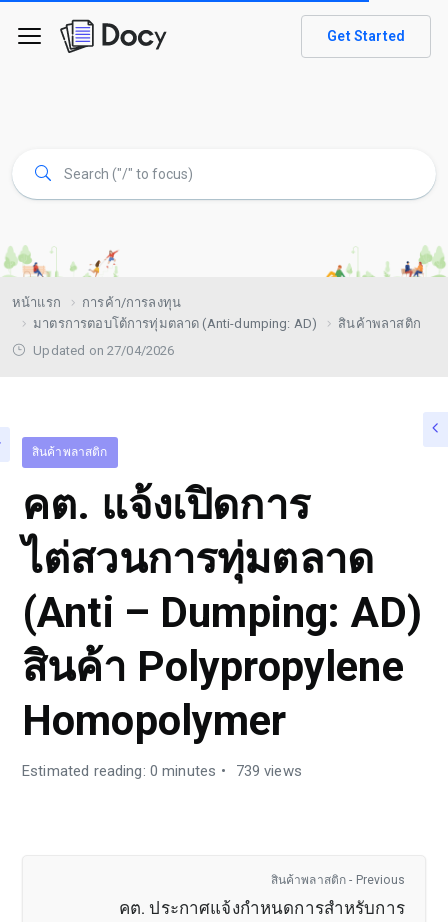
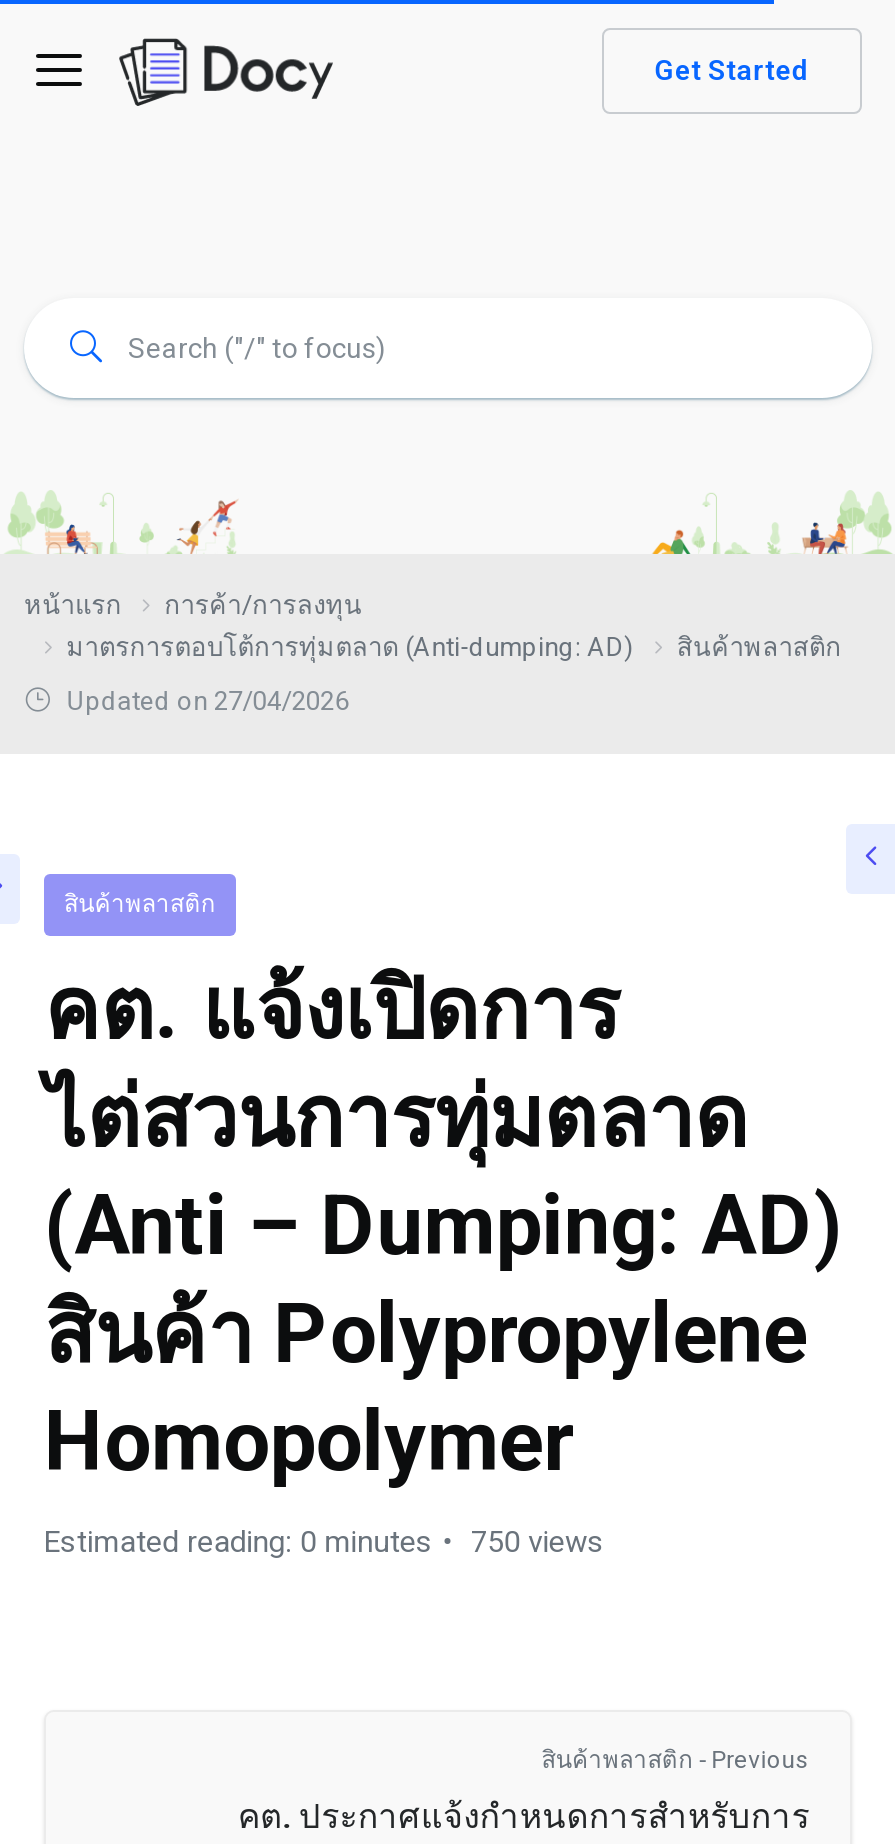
[22,762,302,780] Estimated reading: 0 minutes 739 views -> [44,1524,604,1560] Estimated reading: 0 minutes 750 views

